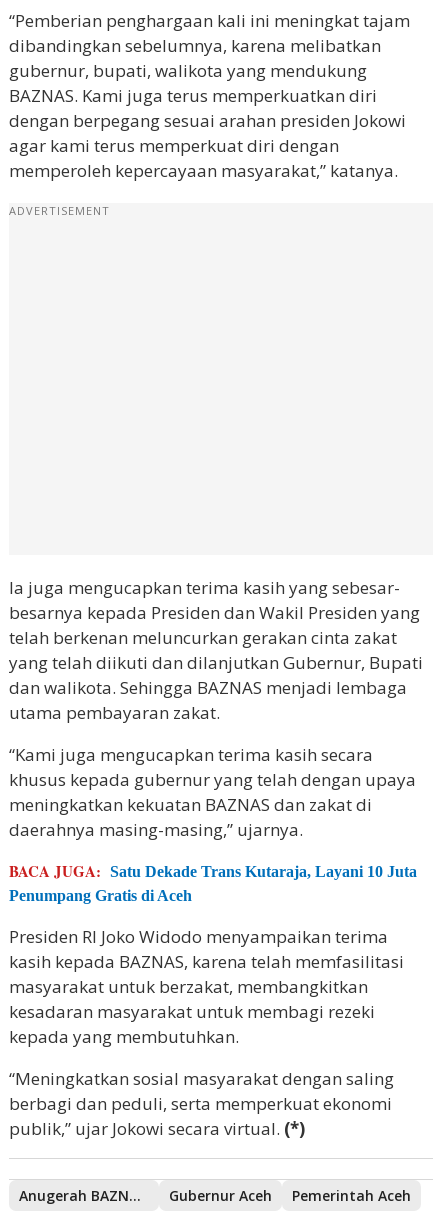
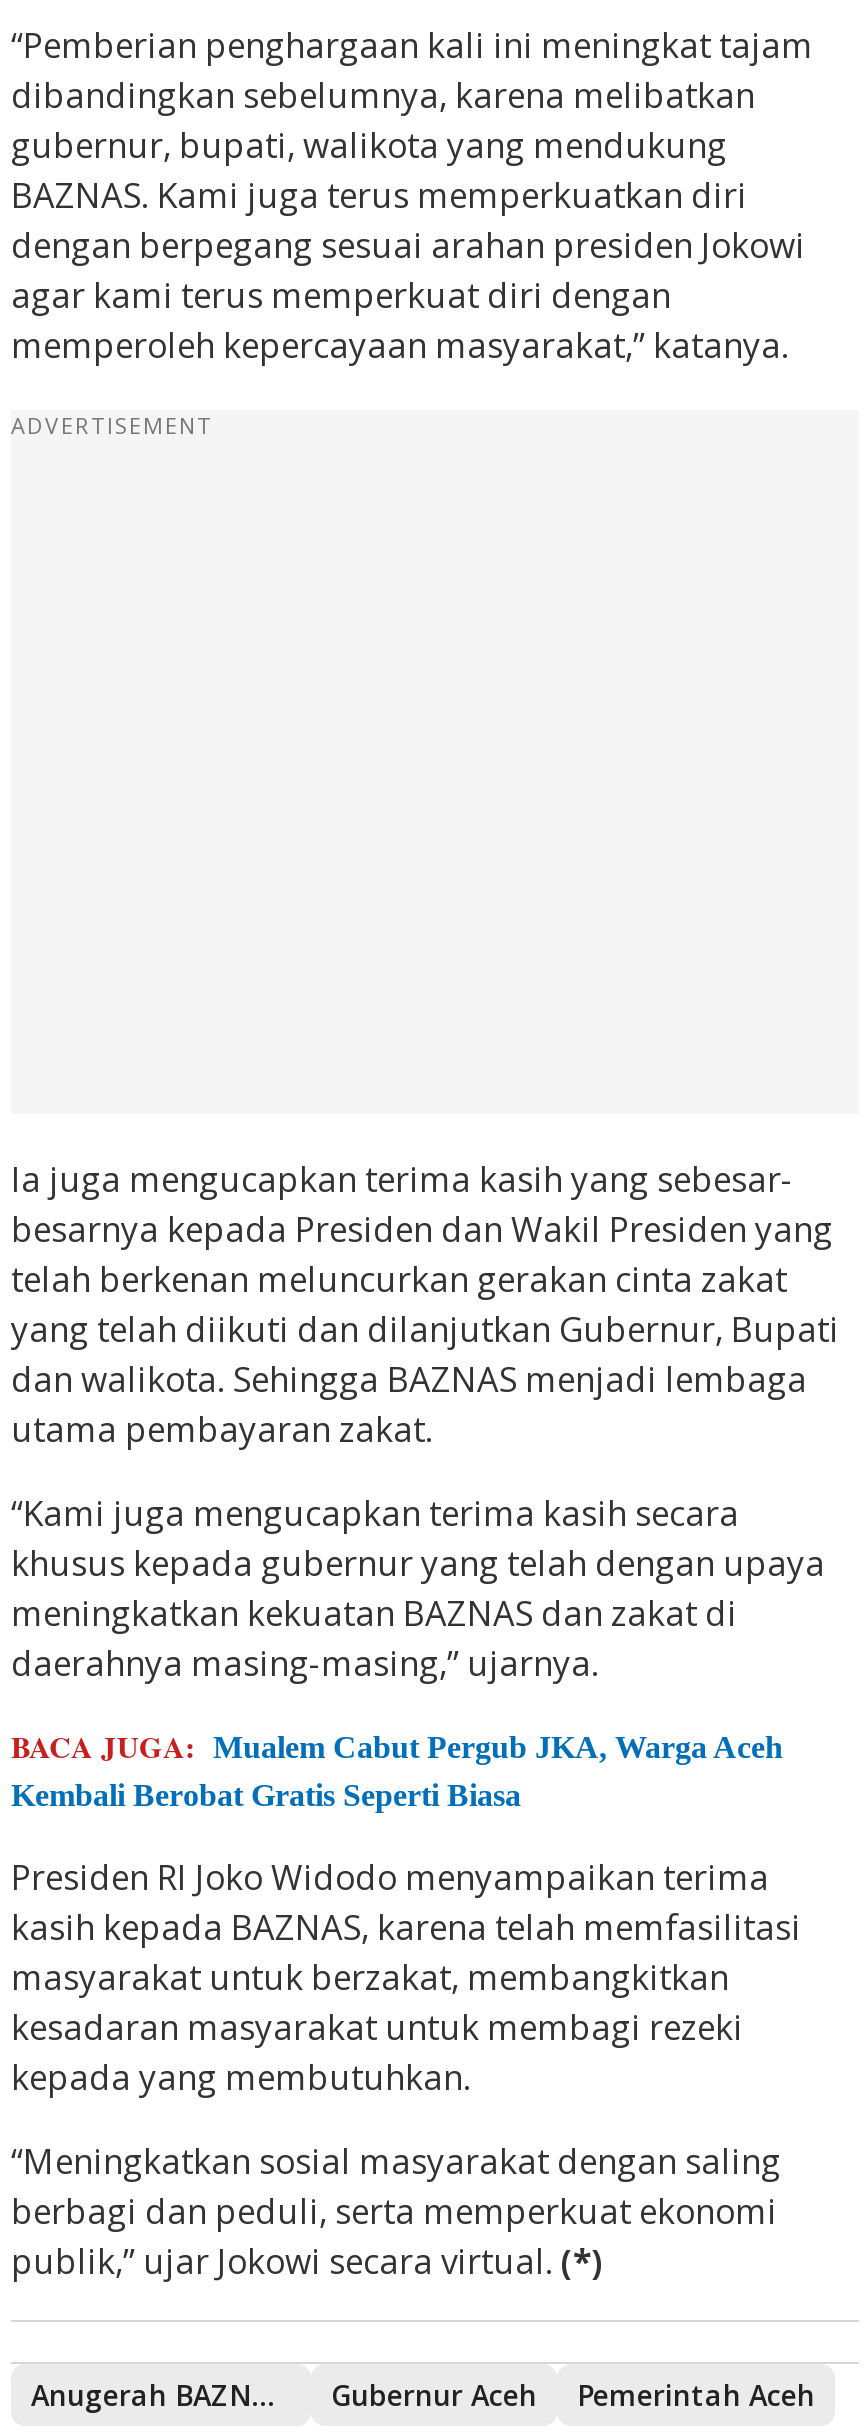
[9,860,417,904] BACA JUGA: Satu Dekade Trans Kutaraja, Layani 10 Juta | Penumpang Gratis di Aceh -> [11,1724,783,1812] BACA JUGA: Mualem Cabut Pergub JKA, Warga Aceh | Kembali Berobat Gratis Seperti Biasa

